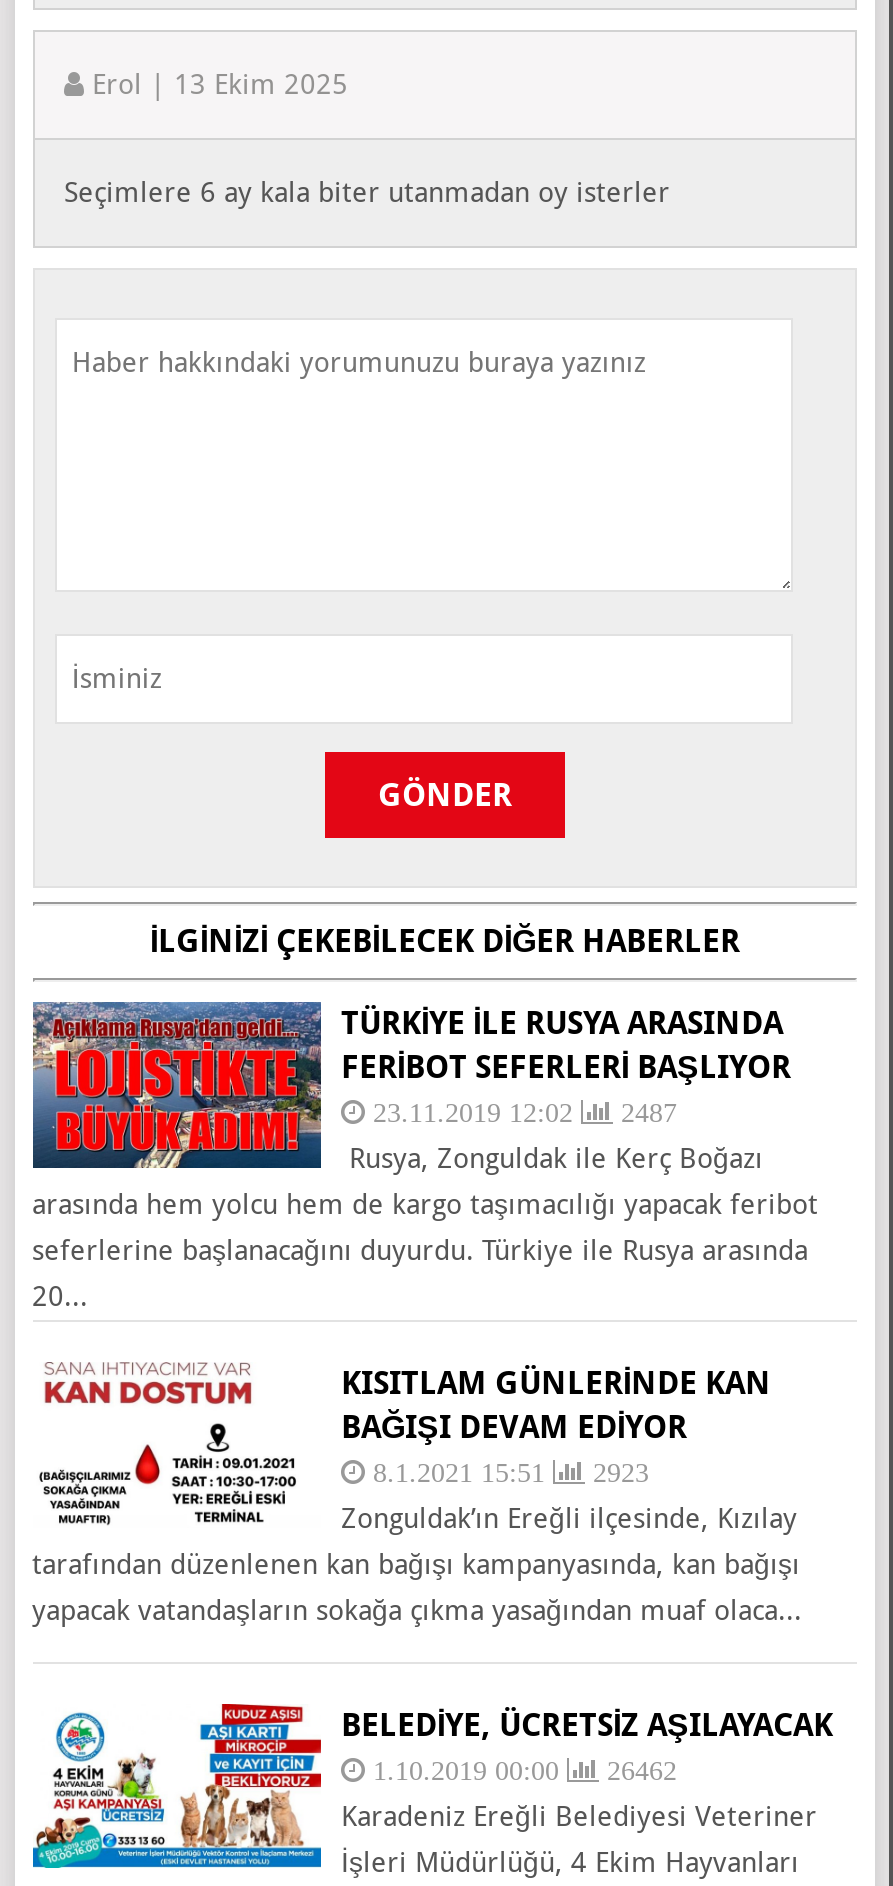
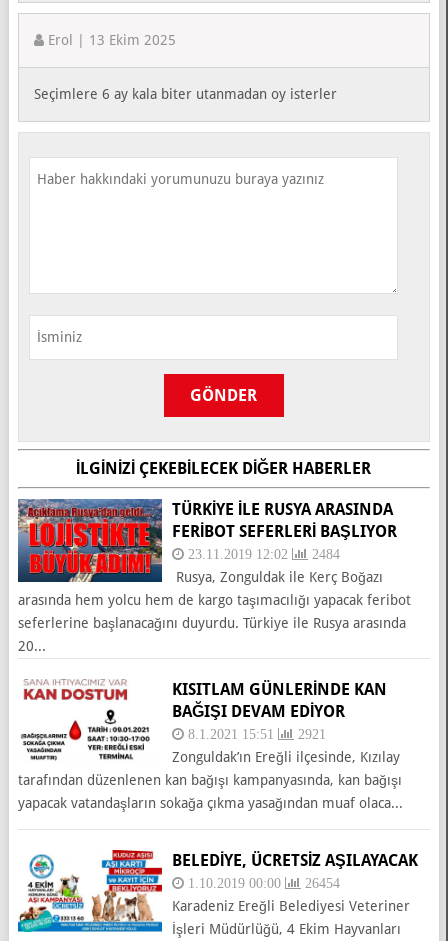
[365,1098,677,1126] 23.11.2019 12:02 2487 -> [184,547,340,561] 23.11.2019 12:02 2484
[365,1458,649,1486] 8.1.2021 15:51 2923 -> [184,727,326,741] 8.1.2021 15:51 2921
[365,1756,677,1784] 1.10.2019 00:00 26462 -> [184,876,340,890] 1.10.2019 00:00 26454

